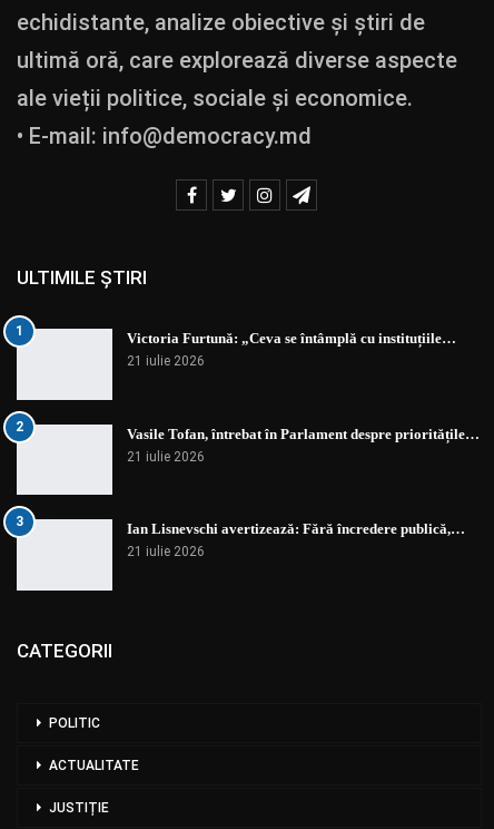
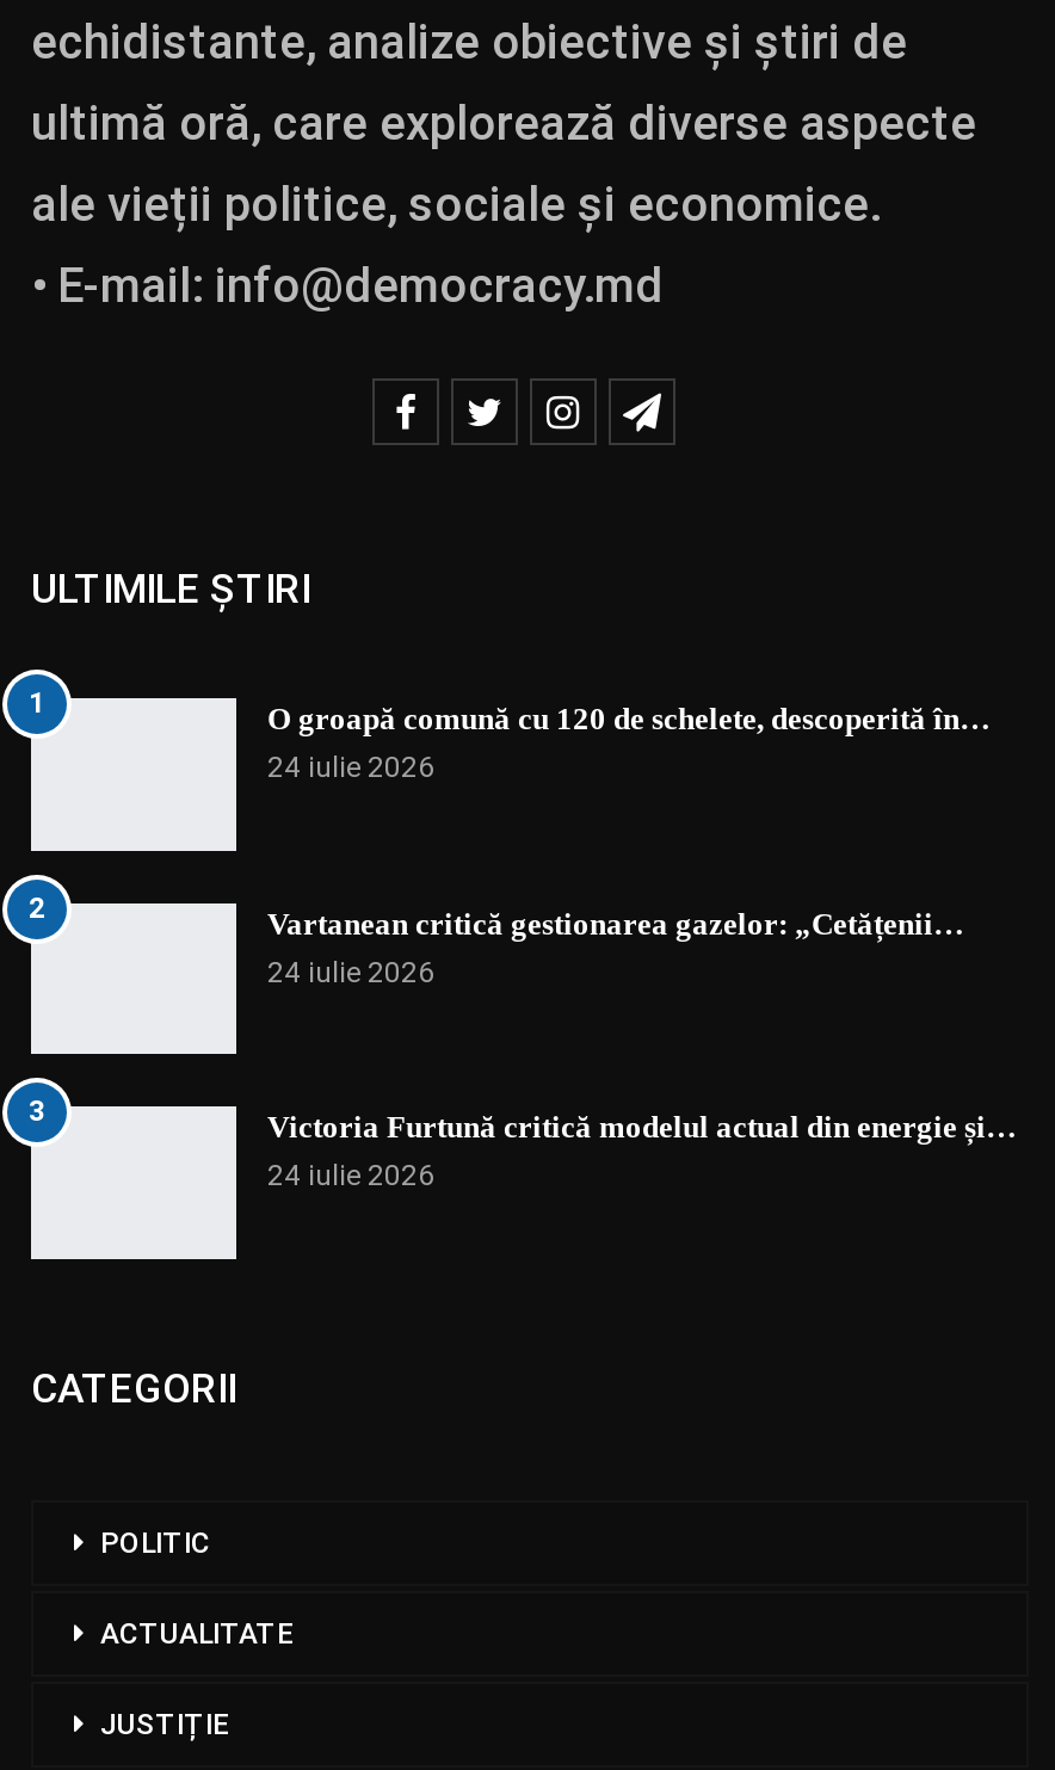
[127,330,456,369] Victoria Furtună: „Ceva se întâmplă cu instituțiile… | 21 iulie 2026 -> [267,701,991,785] O groapă comună cu 120 de schelete, descoperită în… | 24 iulie 2026
[127,425,480,464] Vasile Tofan, întrebat în Parlament despre prioritățile… | 21 iulie 2026 -> [267,905,964,989] Vartanean critică gestionarea gazelor: „Cetățenii… | 24 iulie 2026
[127,521,465,560] Ian Lisnevschi avertizează: Fără încredere publică,… | 21 iulie 2026 -> [267,1110,1017,1193] Victoria Furtună critică modelul actual din energie și… | 24 iulie 2026

